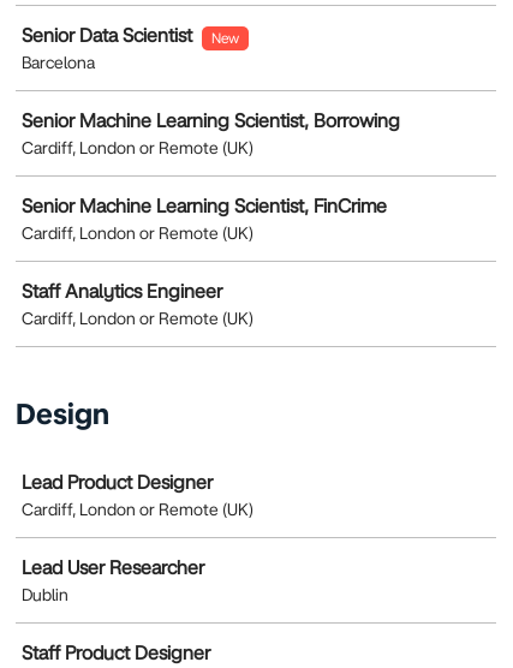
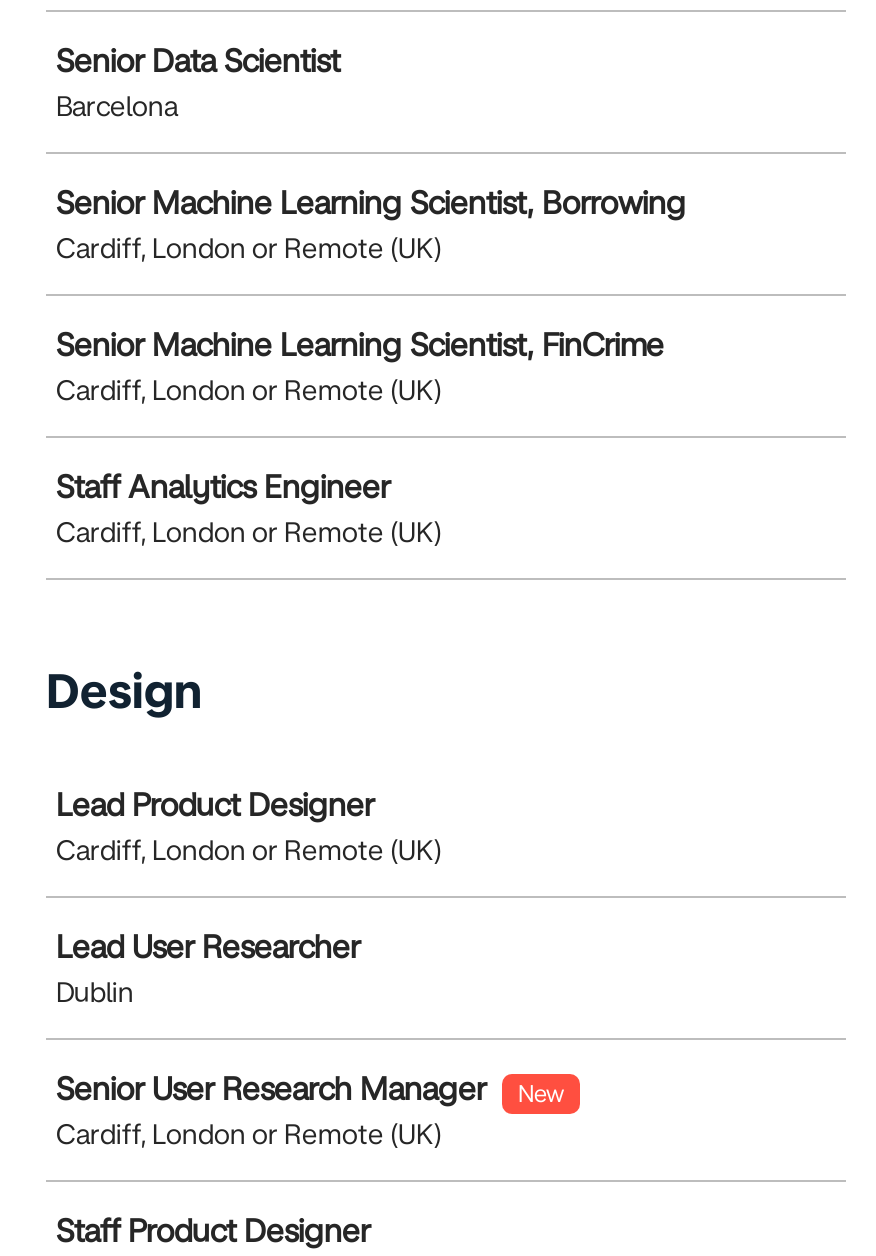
[211,30,239,47] New -> none
none -> [56,1070,564,1150] Senior User Research Manager | New | Cardiff, London or Remote (UK)

